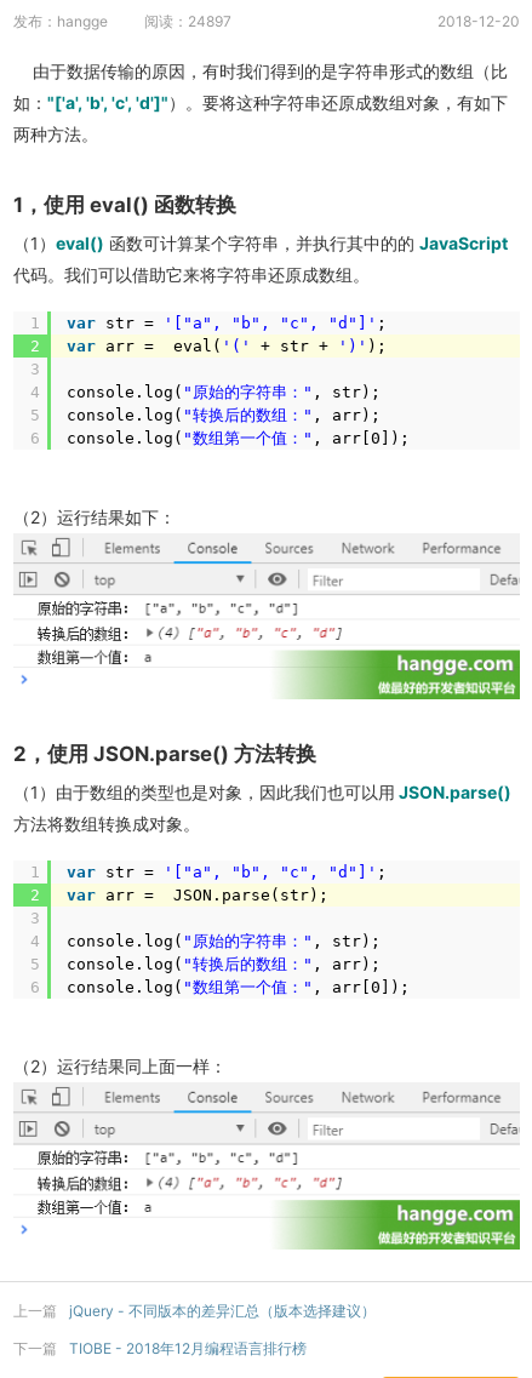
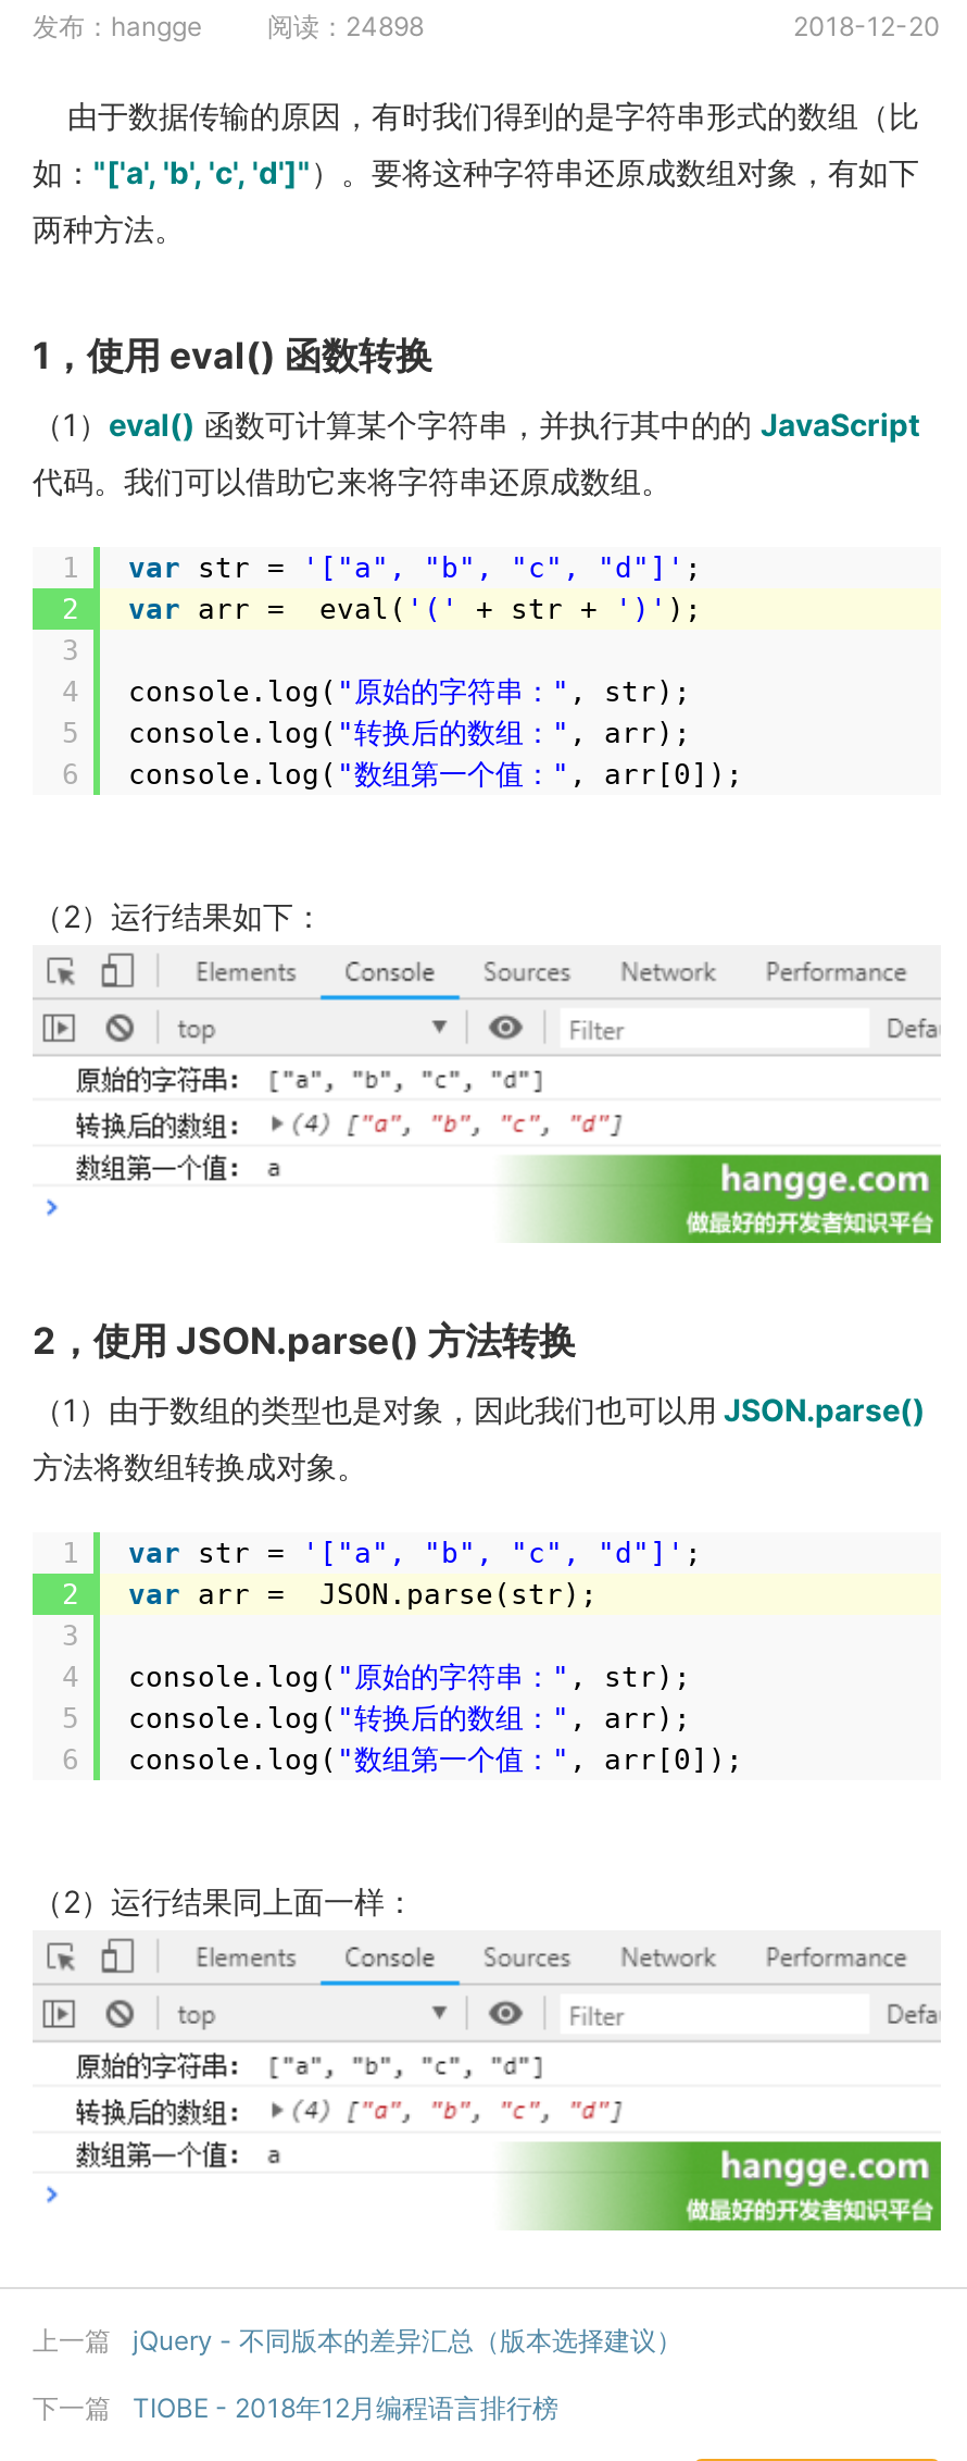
[13,12,231,30] 发布：hangge 阅读：24897 -> [33,10,424,42] 发布：hangge 阅读：24898

